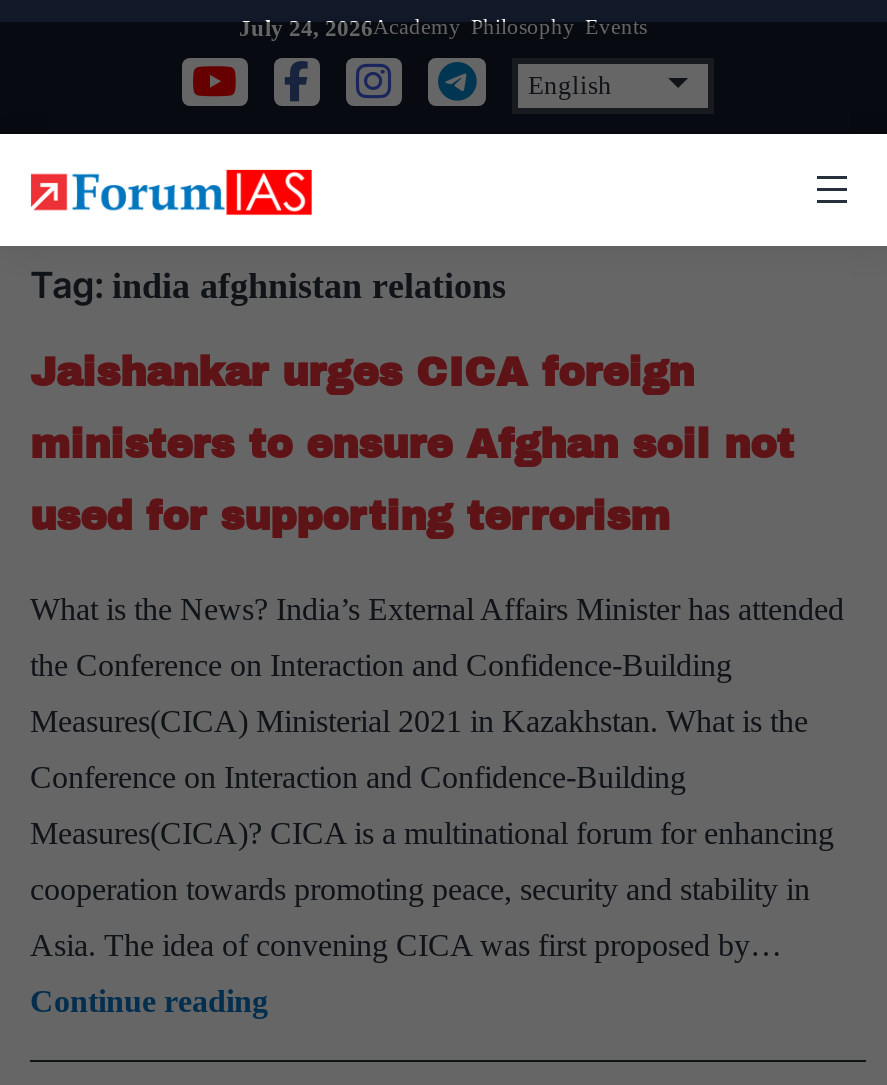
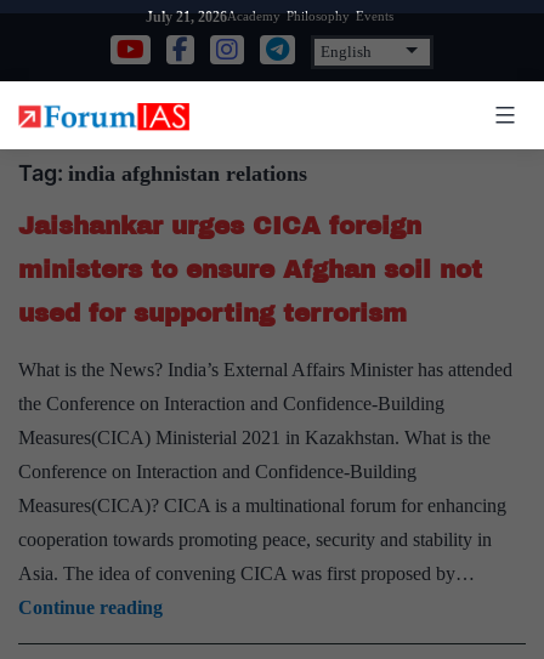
[239,14,647,40] July 24, 2026Academy Philosophy Events -> [145,8,393,24] July 21, 2026Academy Philosophy Events

